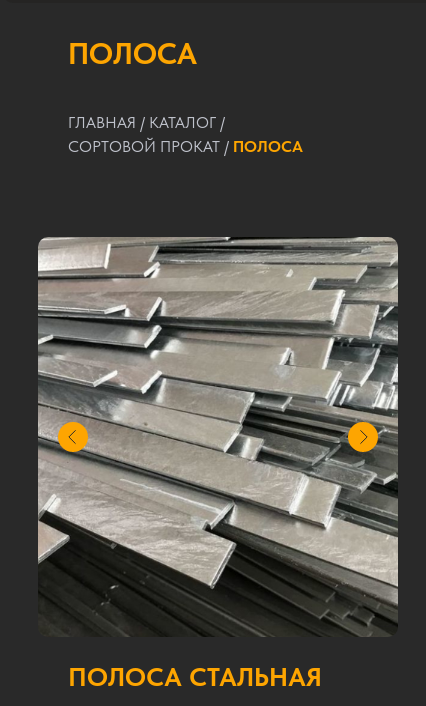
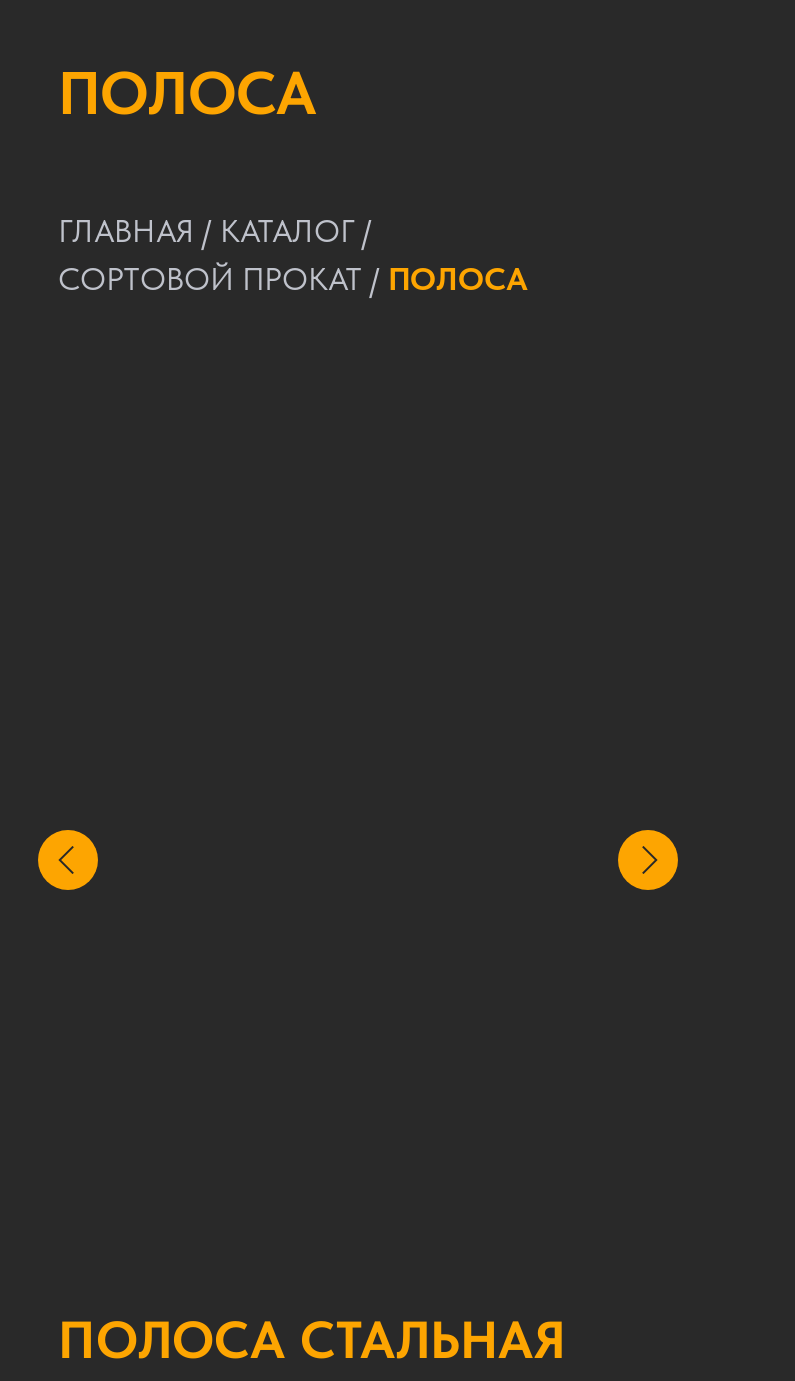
[37,236,399,637] [image] -> none

